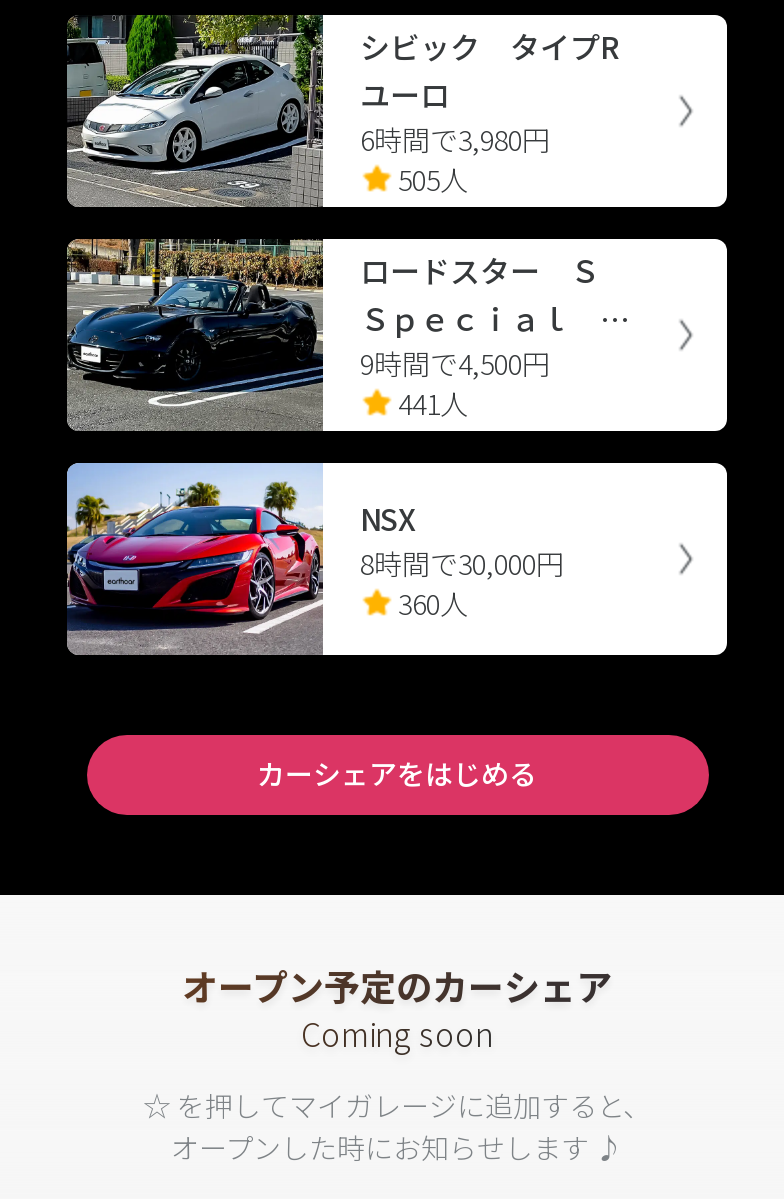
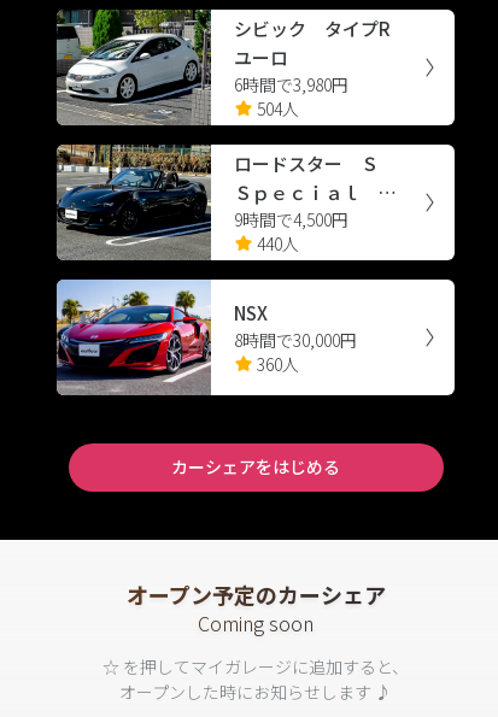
[392,159,468,199] 505人 -> [253,96,298,121] 504人
[392,383,468,423] 441人 -> [253,231,298,255] 440人

